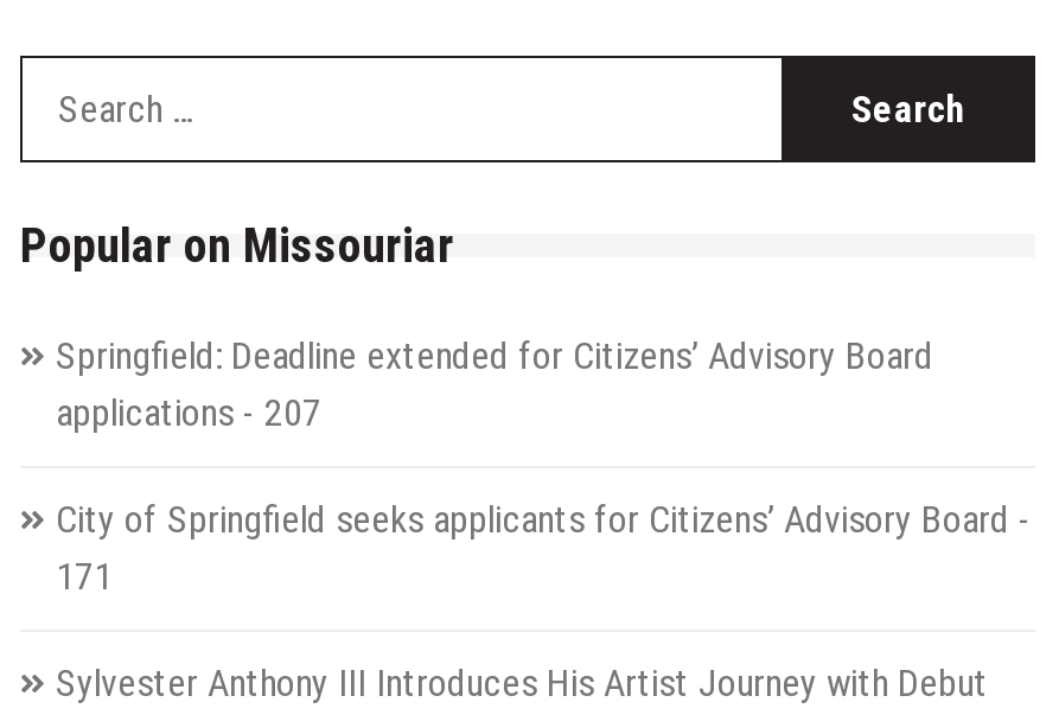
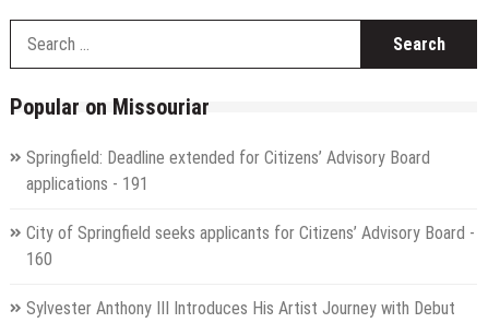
[56,390,321,435] applications - 207 -> [26,174,148,194] applications - 191
[56,554,113,599] 171 -> [26,249,52,270] 160

